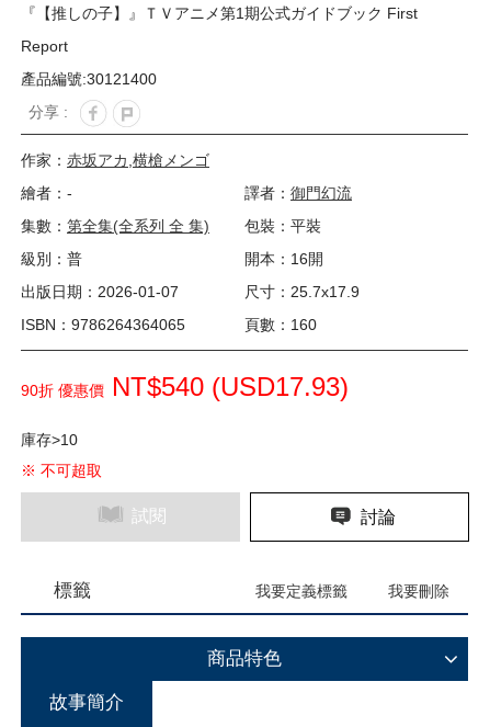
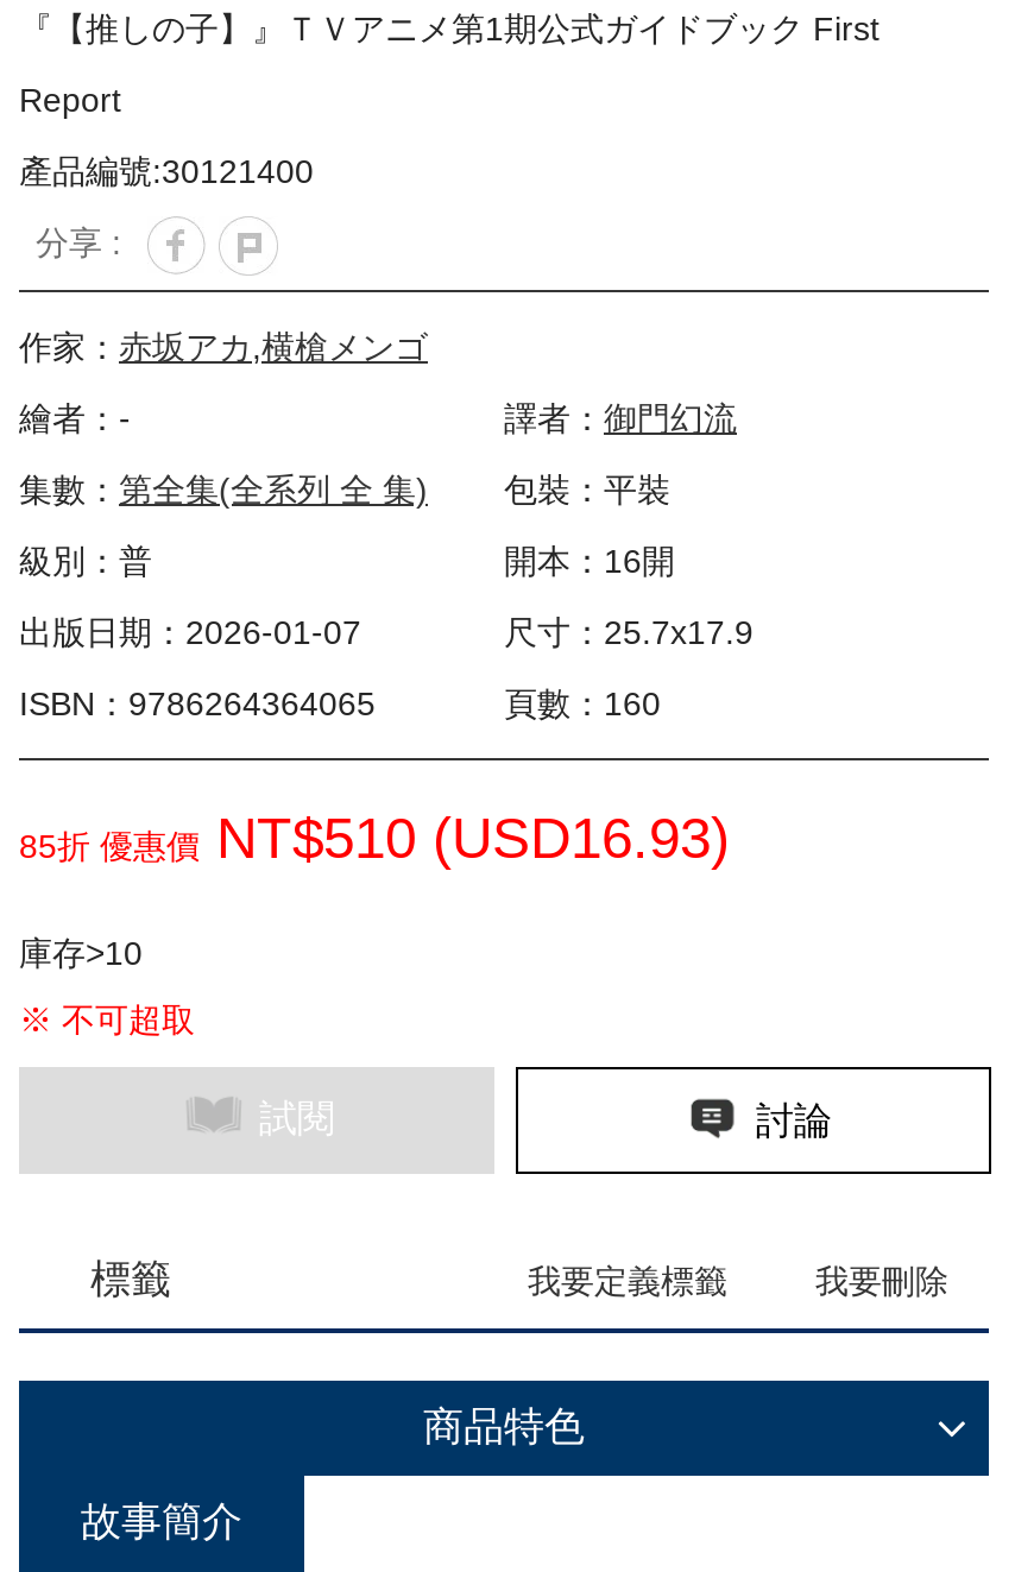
[21,372,349,402] 90折 優惠價NT$540 (USD17.93) -> [19,806,730,870] 85折 優惠價NT$510 (USD16.93)

